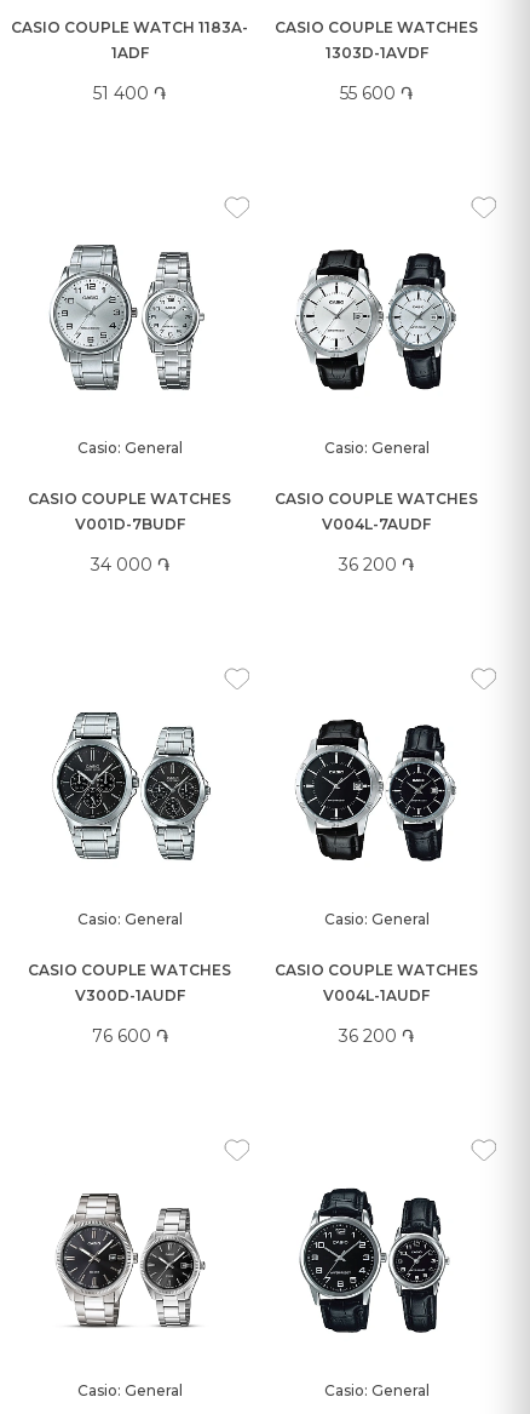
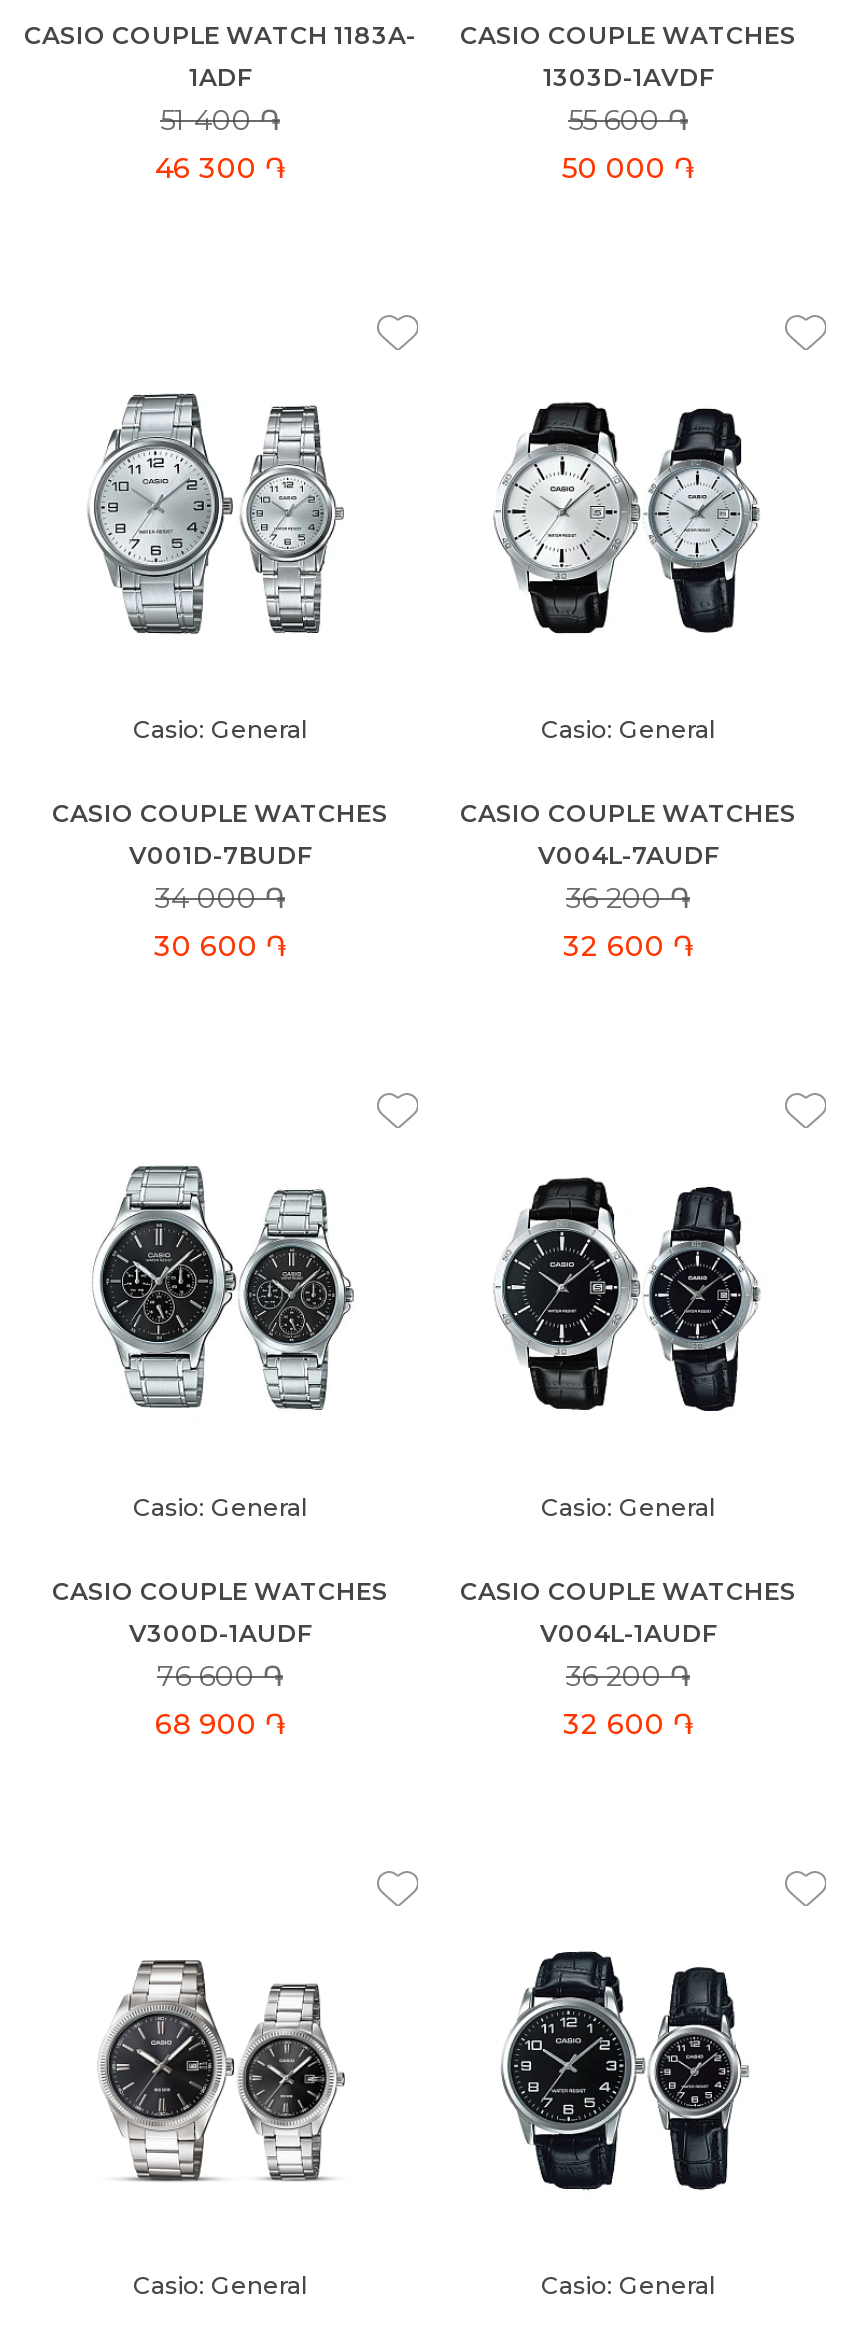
none -> [155,149,285,185] 46 300 ֏
none -> [562,149,694,185] 50 000 ֏
none -> [154,927,286,963] 30 600 ֏
none -> [563,927,693,963] 32 600 ֏
none -> [155,1705,285,1741] 68 900 ֏
none -> [563,1705,693,1741] 32 600 ֏

